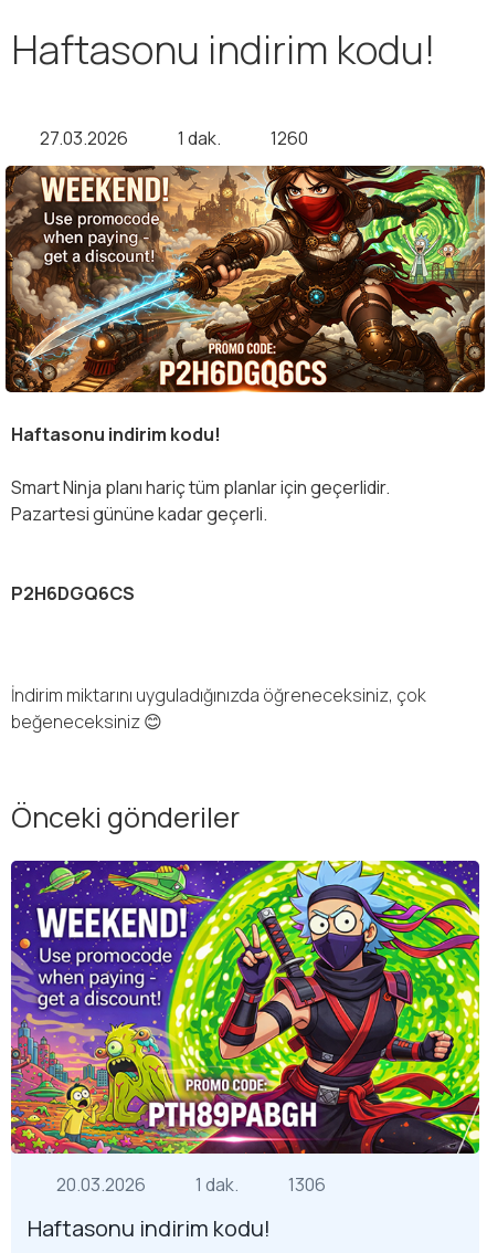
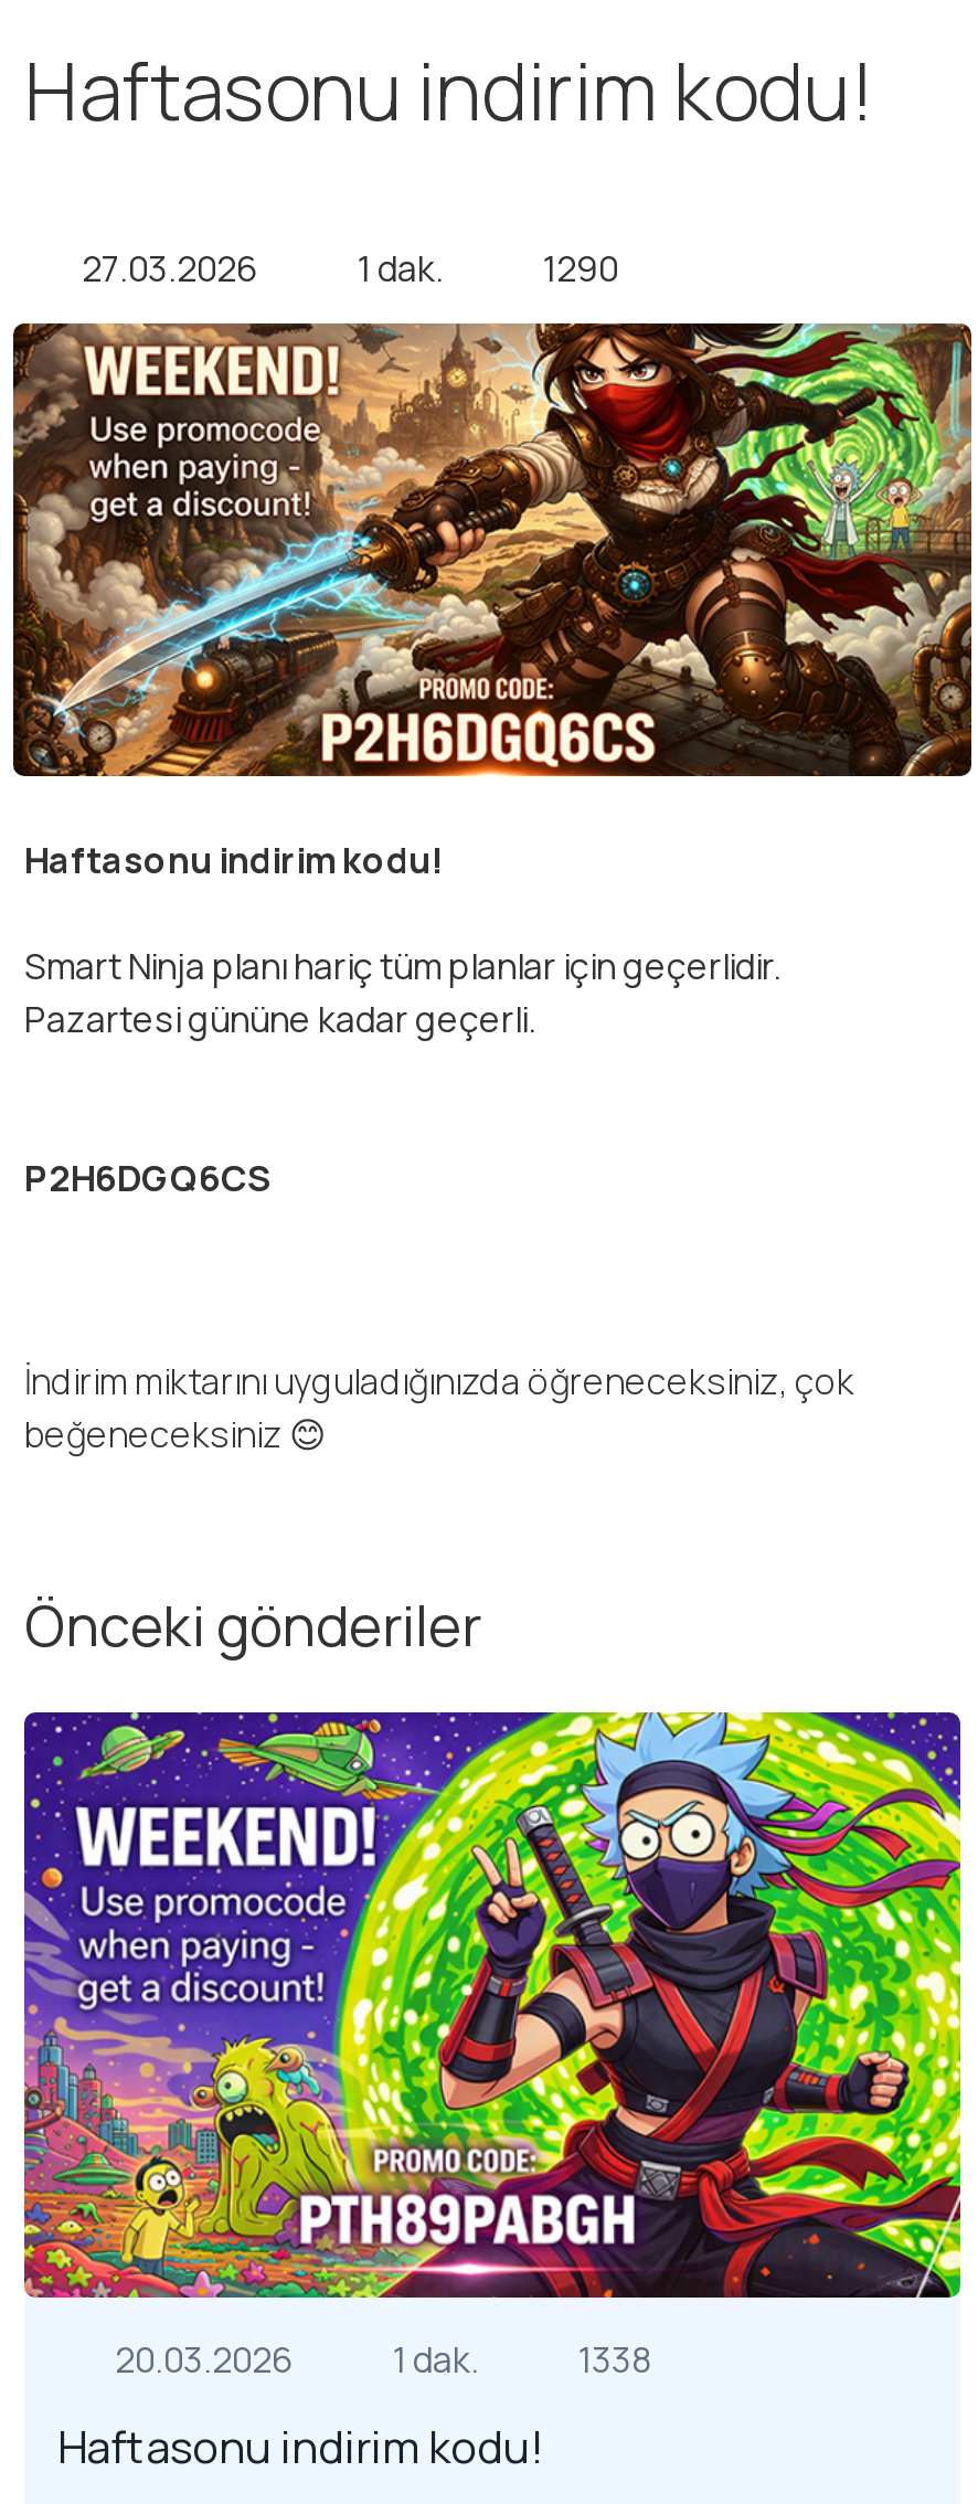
[271,126,308,150] 1260 -> [543,244,618,293] 1290
[288,1172,326,1197] 1306 -> [578,2335,651,2384] 1338

